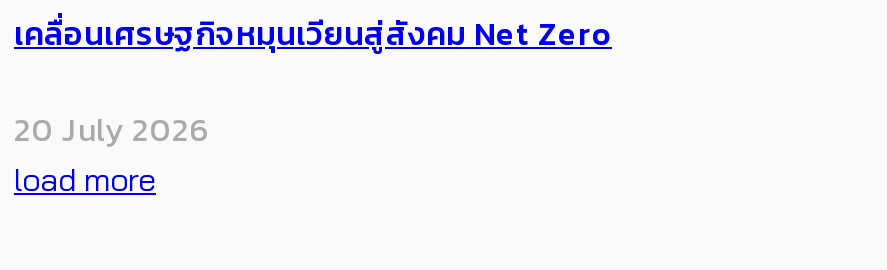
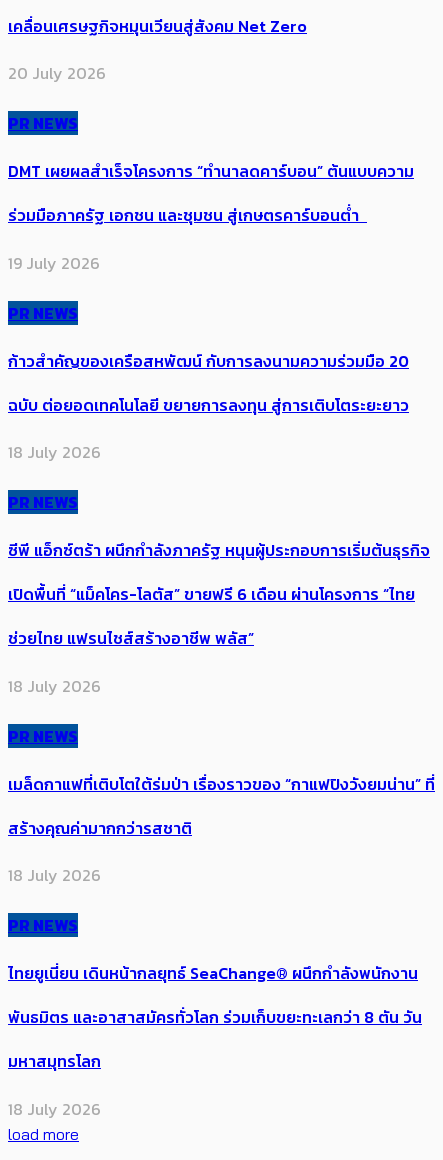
none -> [8,111,435,1121] PR NEWS | DMT เผยผลสำเร็จโครงการ “ทำนาลดคาร์บอน” ต้นแบบความ | ร่วมมือภาครัฐ เอกชน และชุมชน สู่เกษตรคาร์บอนต่ำ | 19 July 2026 | PR NEWS | ก้าวสำคัญของเครือสหพัฒน์ กับการลงนามความร่วมมือ 20 | ฉบับ ต่อยอดเทคโนโลยี ขยายการลงทุน สู่การเติบโตระยะยาว | 18 July 2026 | PR NEWS | ซีพี แอ็กซ์ตร้า ผนึกกำลังภาครัฐ หนุนผู้ประกอบการเริ่มต้นธุรกิจ | เปิดพื้นที่ “แม็คโคร-โลตัส” ขายฟรี 6 เดือน ผ่านโครงการ “ไทย | ช่วยไทย แฟรนไชส์สร้างอาชีพ พลัส” | 18 July 2026 | PR NEWS | เมล็ดกาแฟที่เติบโตใต้ร่มป่า เรื่องราวของ “กาแฟปิงวังยมน่าน” ที่ | สร้างคุณค่ามากกว่ารสชาติ | 18 July 2026 | PR NEWS | ไทยยูเนี่ยน เดินหน้ากลยุทธ์ SeaChange® ผนึกกำลังพนักงาน | พันธมิตร และอาสาสมัครทั่วโลก ร่วมเก็บขยะทะเลกว่า 8 ตัน วัน | มหาสมุทรโลก | 18 July 2026

